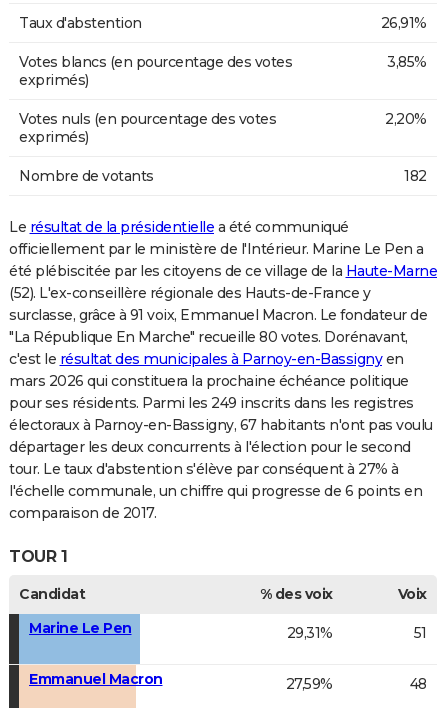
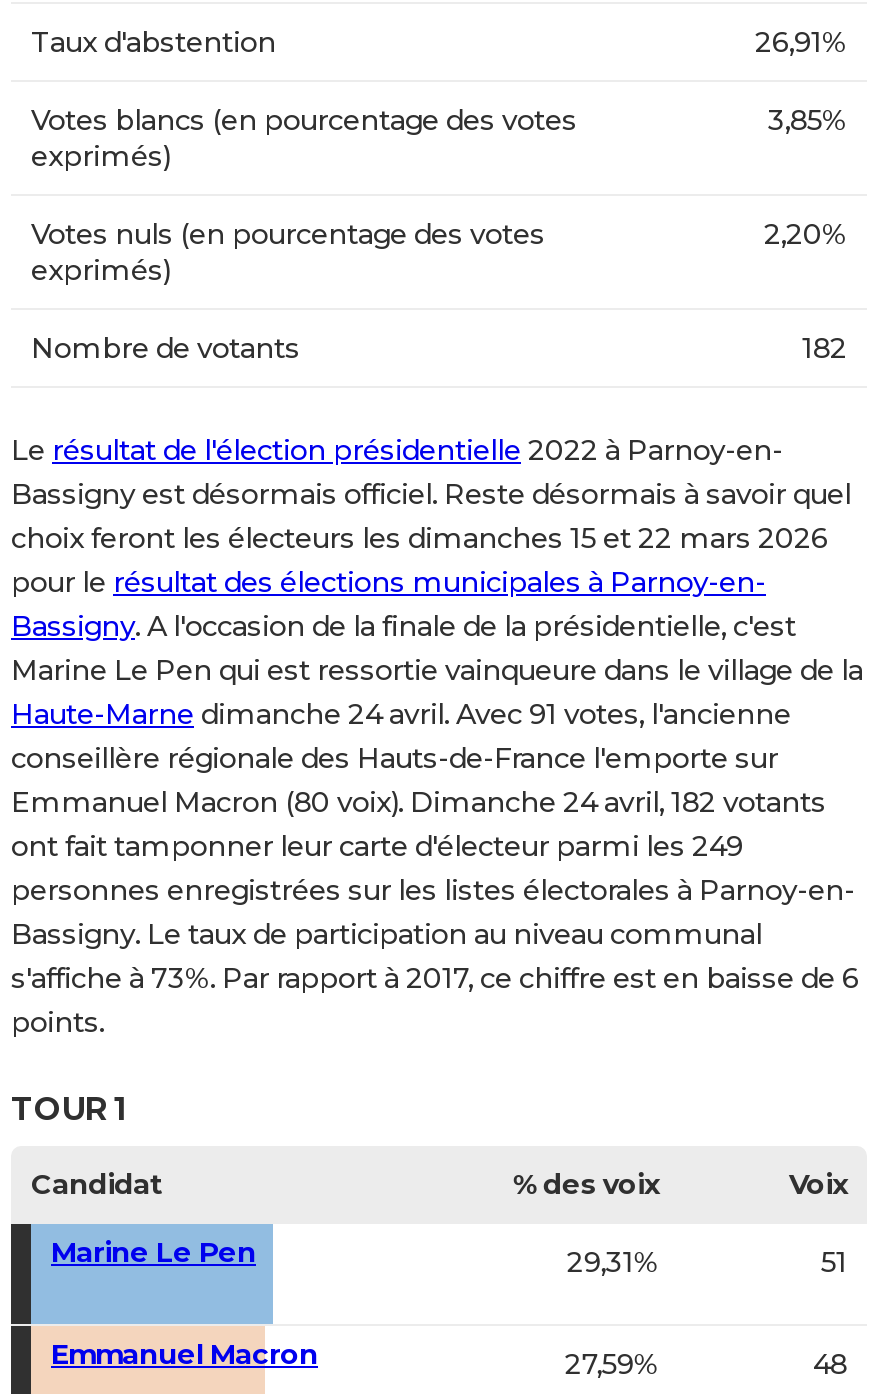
[9,218,437,522] Le résultat de la présidentielle a été communiqué | officiellement par le ministère de l'Intérieur. Marine Le Pen a | été plébiscitée par les citoyens de ce village de la Haute-Marne | (52). L'ex-conseillère régionale des Hauts-de-France y | surclasse, grâce à 91 voix, Emmanuel Macron. Le fondateur de | "La République En Marche" recueille 80 votes. Dorénavant, | c'est le résultat des municipales à Parnoy-en-Bassigny en | mars 2026 qui constituera la prochaine échéance politique | pour ses résidents. Parmi les 249 inscrits dans les registres | électoraux à Parnoy-en-Bassigny, 67 habitants n'ont pas voulu | départager les deux concurrents à l'élection pour le second | tour. Le taux d'abstention s'élève par conséquent à 27% à | l'échelle communale, un chiffre qui progresse de 6 points en | comparaison de 2017. -> [11,431,863,1039] Le résultat de l'élection présidentielle 2022 à Parnoy-en- | Bassigny est désormais officiel. Reste désormais à savoir quel | choix feront les électeurs les dimanches 15 et 22 mars 2026 | pour le résultat des élections municipales à Parnoy-en- | Bassigny. A l'occasion de la finale de la présidentielle, c'est | Marine Le Pen qui est ressortie vainqueure dans le village de la | Haute-Marne dimanche 24 avril. Avec 91 votes, l'ancienne | conseillère régionale des Hauts-de-France l'emporte sur | Emmanuel Macron (80 voix). Dimanche 24 avril, 182 votants | ont fait tamponner leur carte d'électeur parmi les 249 | personnes enregistrées sur les listes électorales à Parnoy-en- | Bassigny. Le taux de participation au niveau communal | s'affiche à 73%. Par rapport à 2017, ce chiffre est en baisse de 6 | points.

